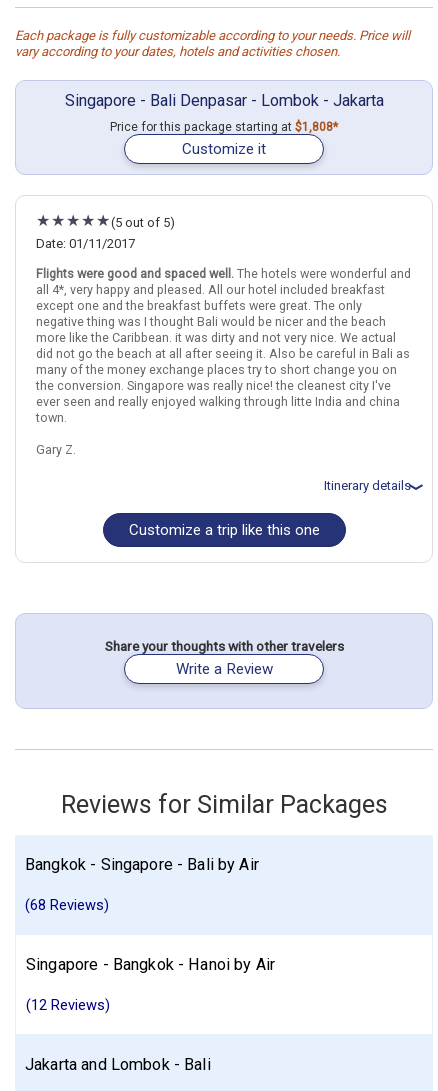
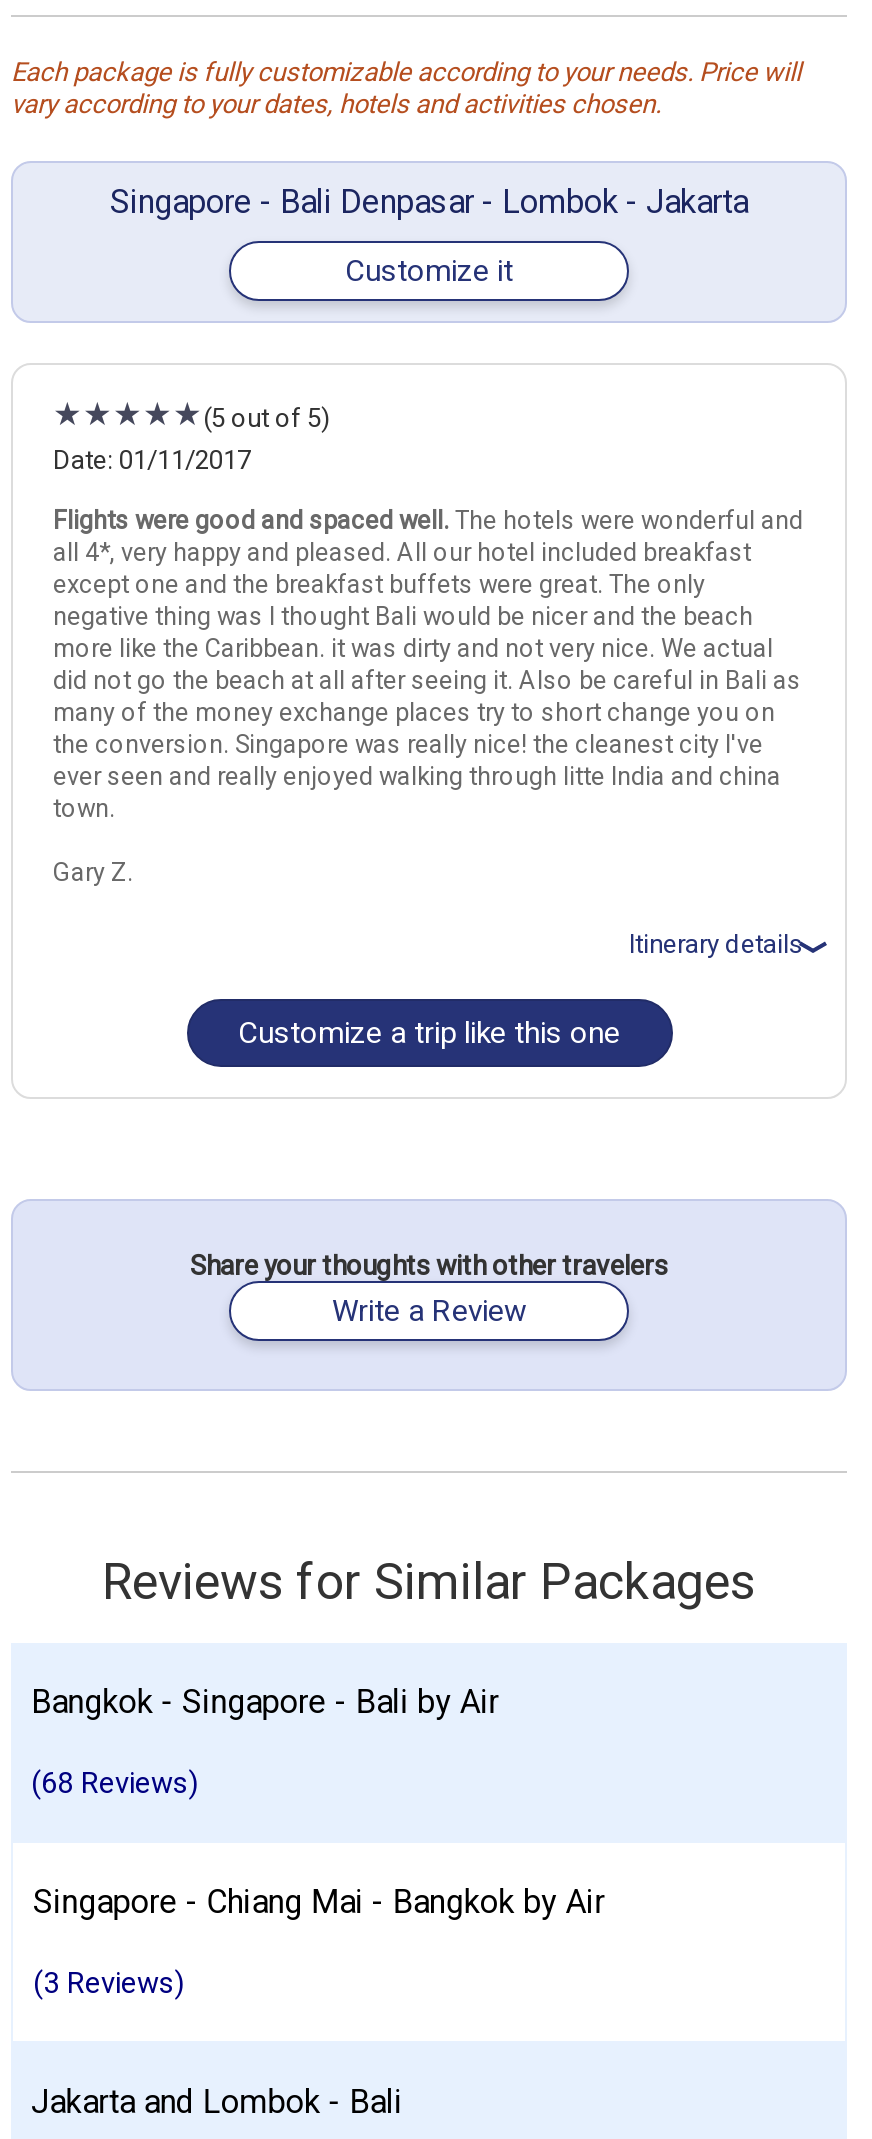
[110,120,338,134] Price for this package starting at $1,808* -> none
[26,955,275,974] Singapore - Bangkok - Hanoi by Air -> [33,1883,605,1921] Singapore - Chiang Mai - Bangkok by Air
[26,996,110,1014] (12 Reviews) -> [33,1965,185,2001] (3 Reviews)

